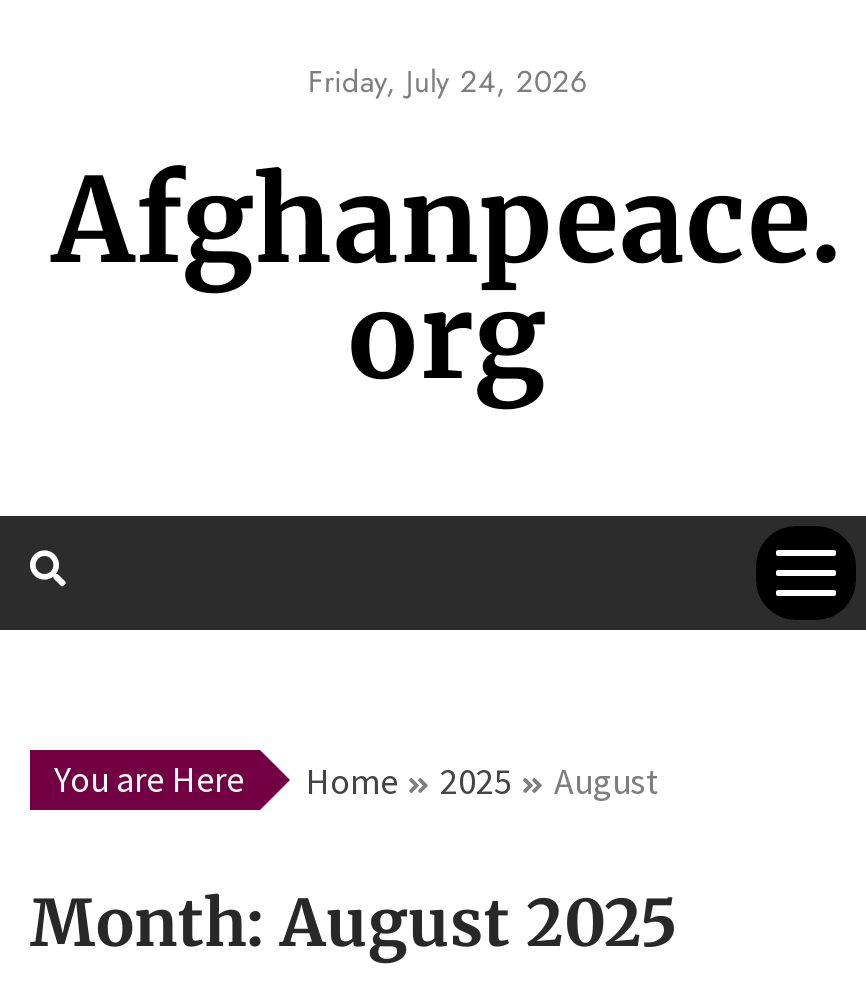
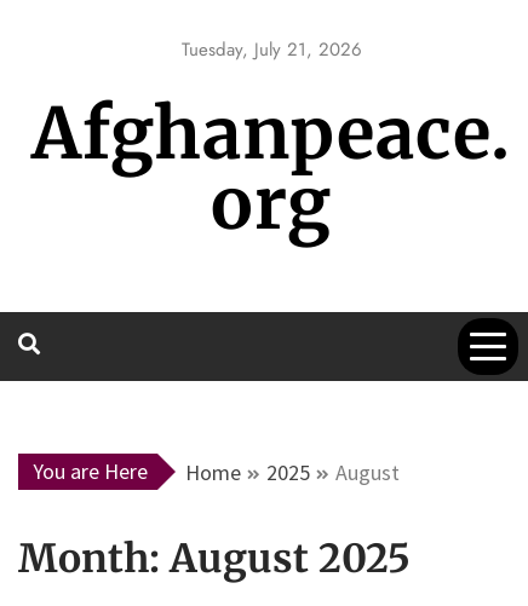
[308,60,588,104] Friday, July 24, 2026 -> [181,36,361,63] Tuesday, July 21, 2026

